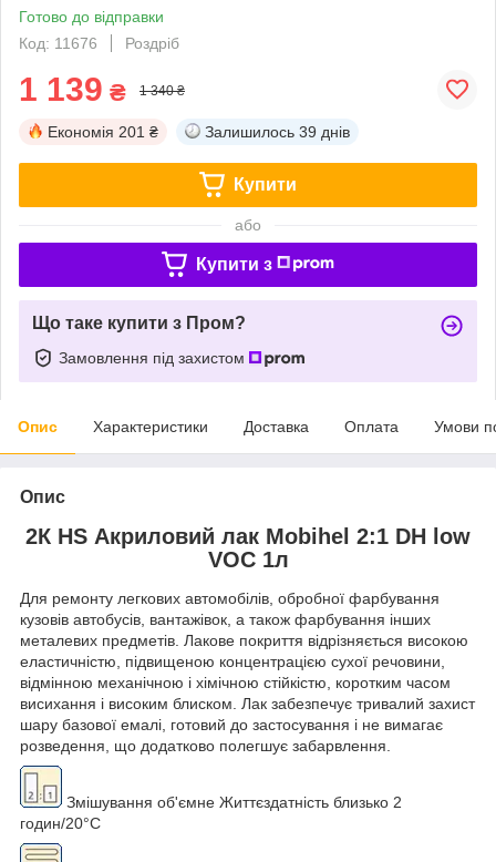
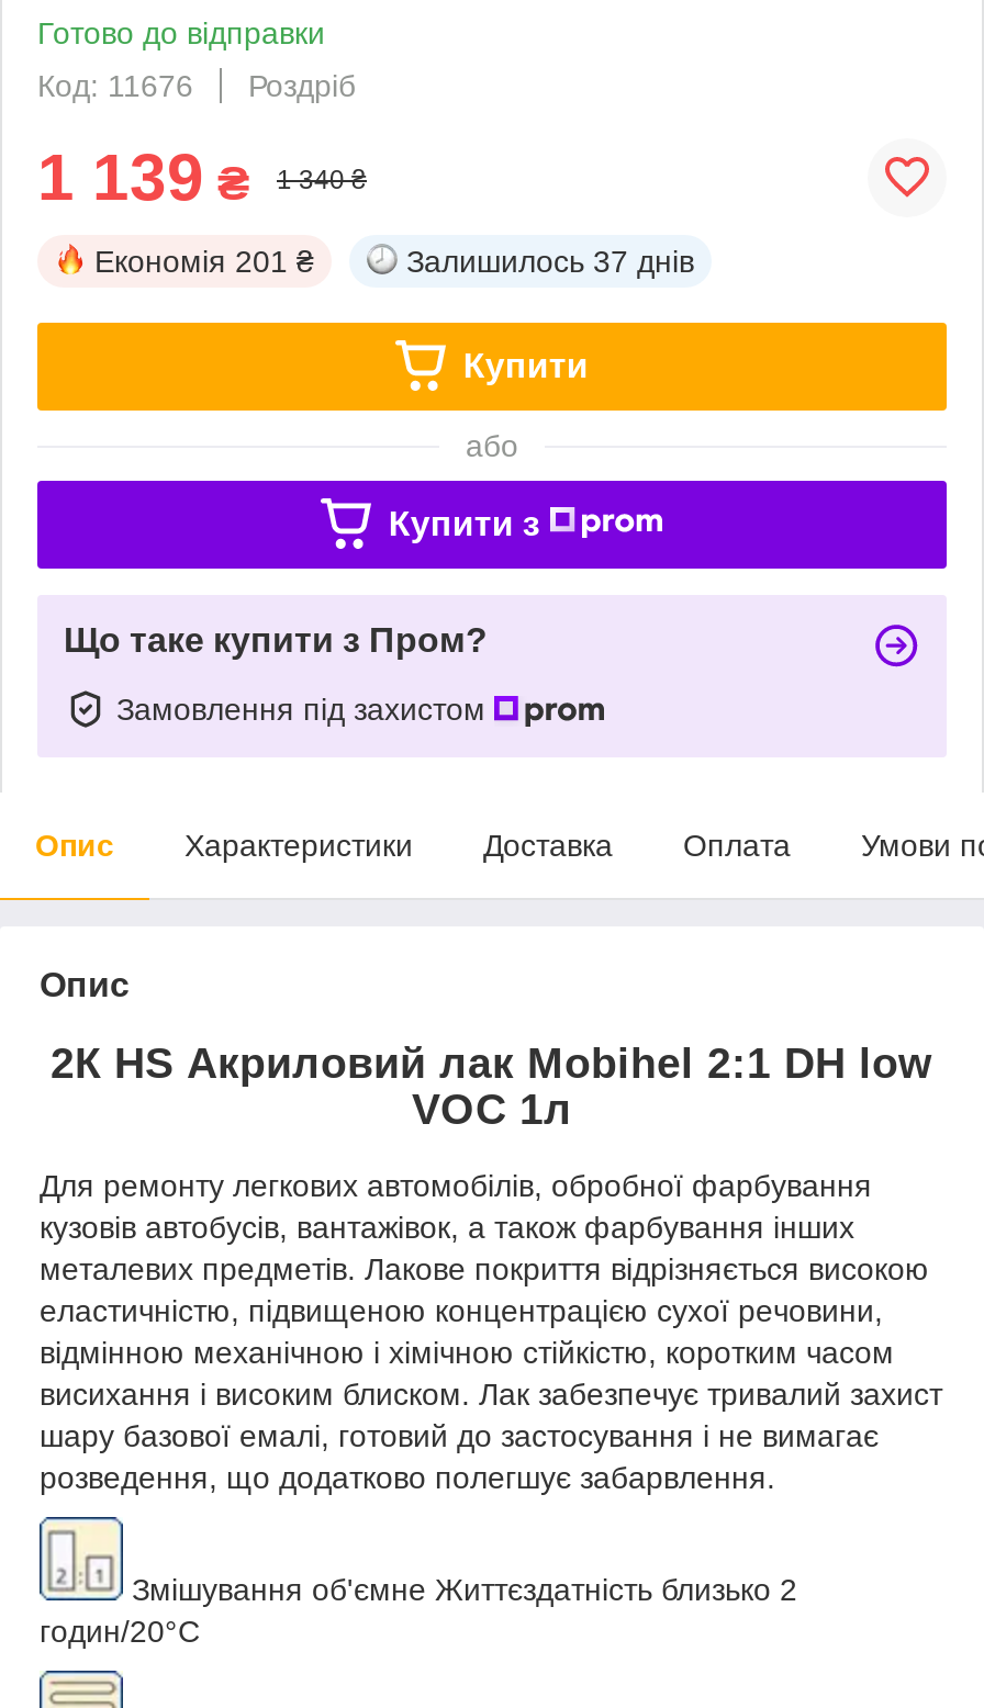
[205,123,350,140] Залишилось 39 днів -> [406,243,694,278] Залишилось 37 днів

